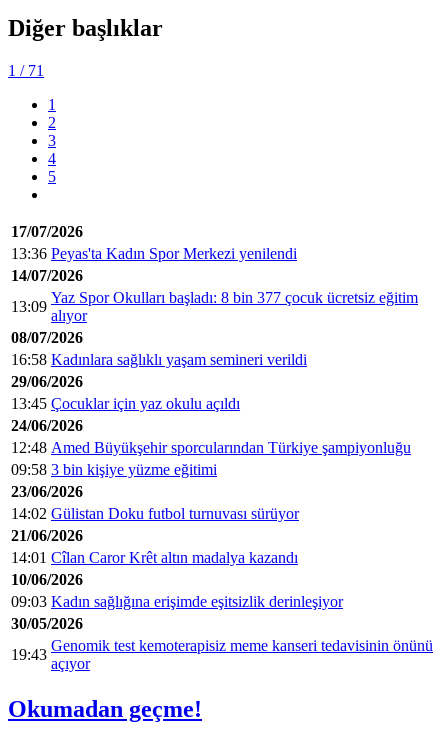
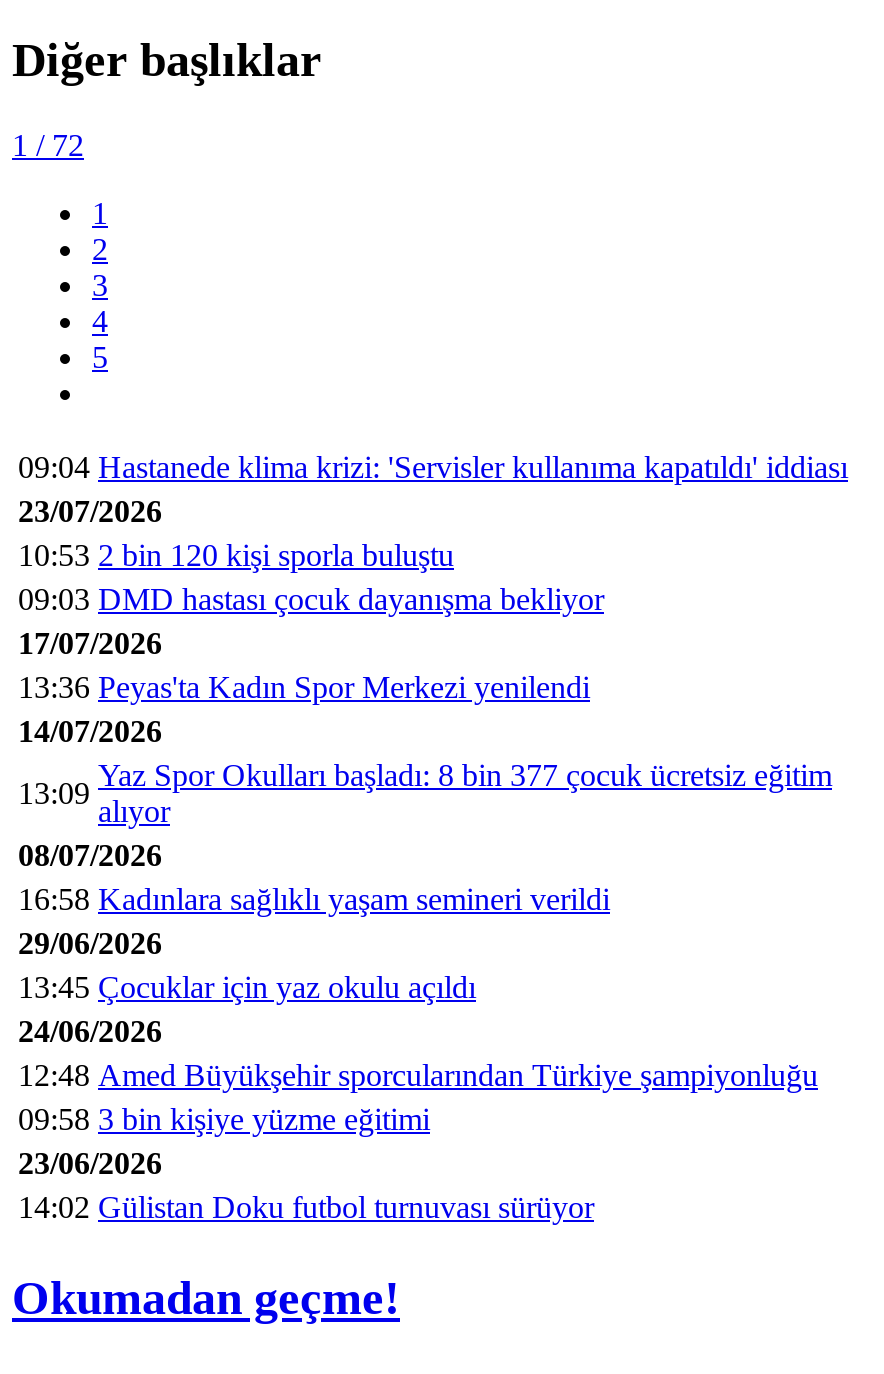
[8,62,44,79] 1 / 71 -> [12,129,84,163] 1 / 72
none -> [18,451,848,617] 09:04 Hastanede klima krizi: 'Servisler kullanıma kapatıldı' iddiası | 23/07/2026 | 10:53 2 bin 120 kişi sporla buluştu | 09:03 DMD hastası çocuk dayanışma bekliyor
moved [11,223,418,522] -> [18,627,832,1225]: 17/07/2026 | 13:36 Peyas'ta Kadın Spor Merkezi yenilendi | 14/07/2026 | ... | 23/06/2026 | 14:02 Gülistan Doku futbol turnuvası sürüyor
[11,527,343,663] 21/06/2026 | 14:01 Cîlan Caror Krêt altın madalya kazandı | 10/06/2026 | 09:03 Kadın sağlığına erişimde eşitsizlik derinleşiyor | 30/05/2026 | 19:43 -> none
[51,637,433,672] Genomik test kemoterapisiz meme kanseri tedavisinin önünü | açıyor -> none

